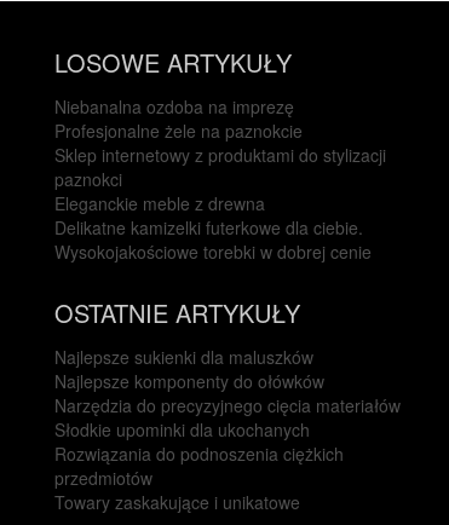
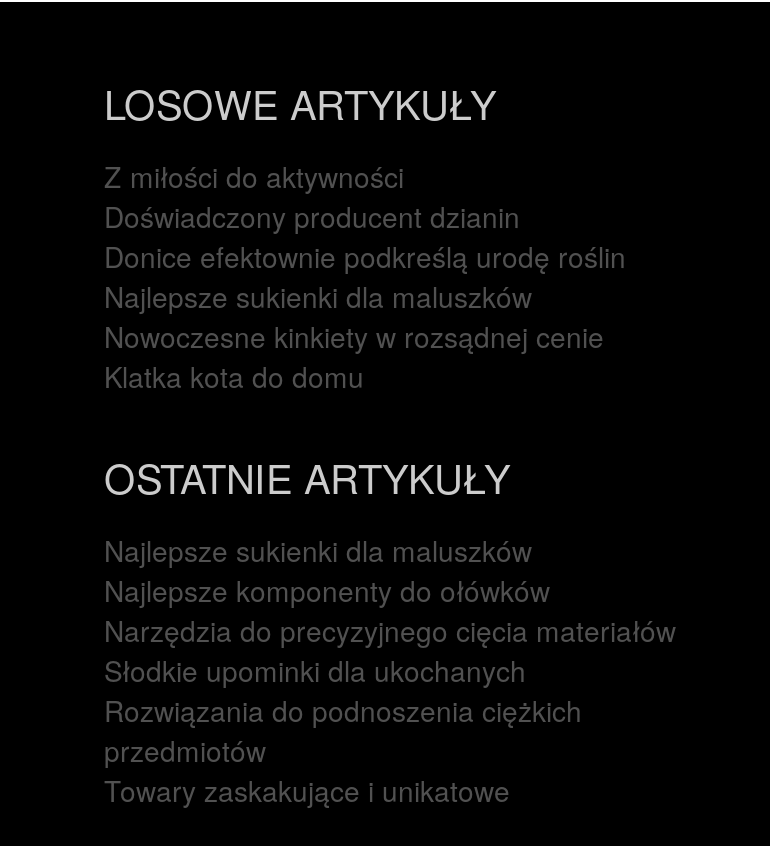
[54,94,386,263] Niebanalna ozdoba na imprezę | Profesjonalne żele na paznokcie | Sklep internetowy z produktami do stylizacji | paznokci | Eleganckie meble z drewna | Delikatne kamizelki futerkowe dla ciebie. | Wysokojakościowe torebki w dobrej cenie -> [104,156,626,396] Z miłości do aktywności | Doświadczony producent dzianin | Donice efektownie podkreślą urodę roślin | Najlepsze sukienki dla maluszków | Nowoczesne kinkiety w rozsądnej cenie | Klatka kota do domu

